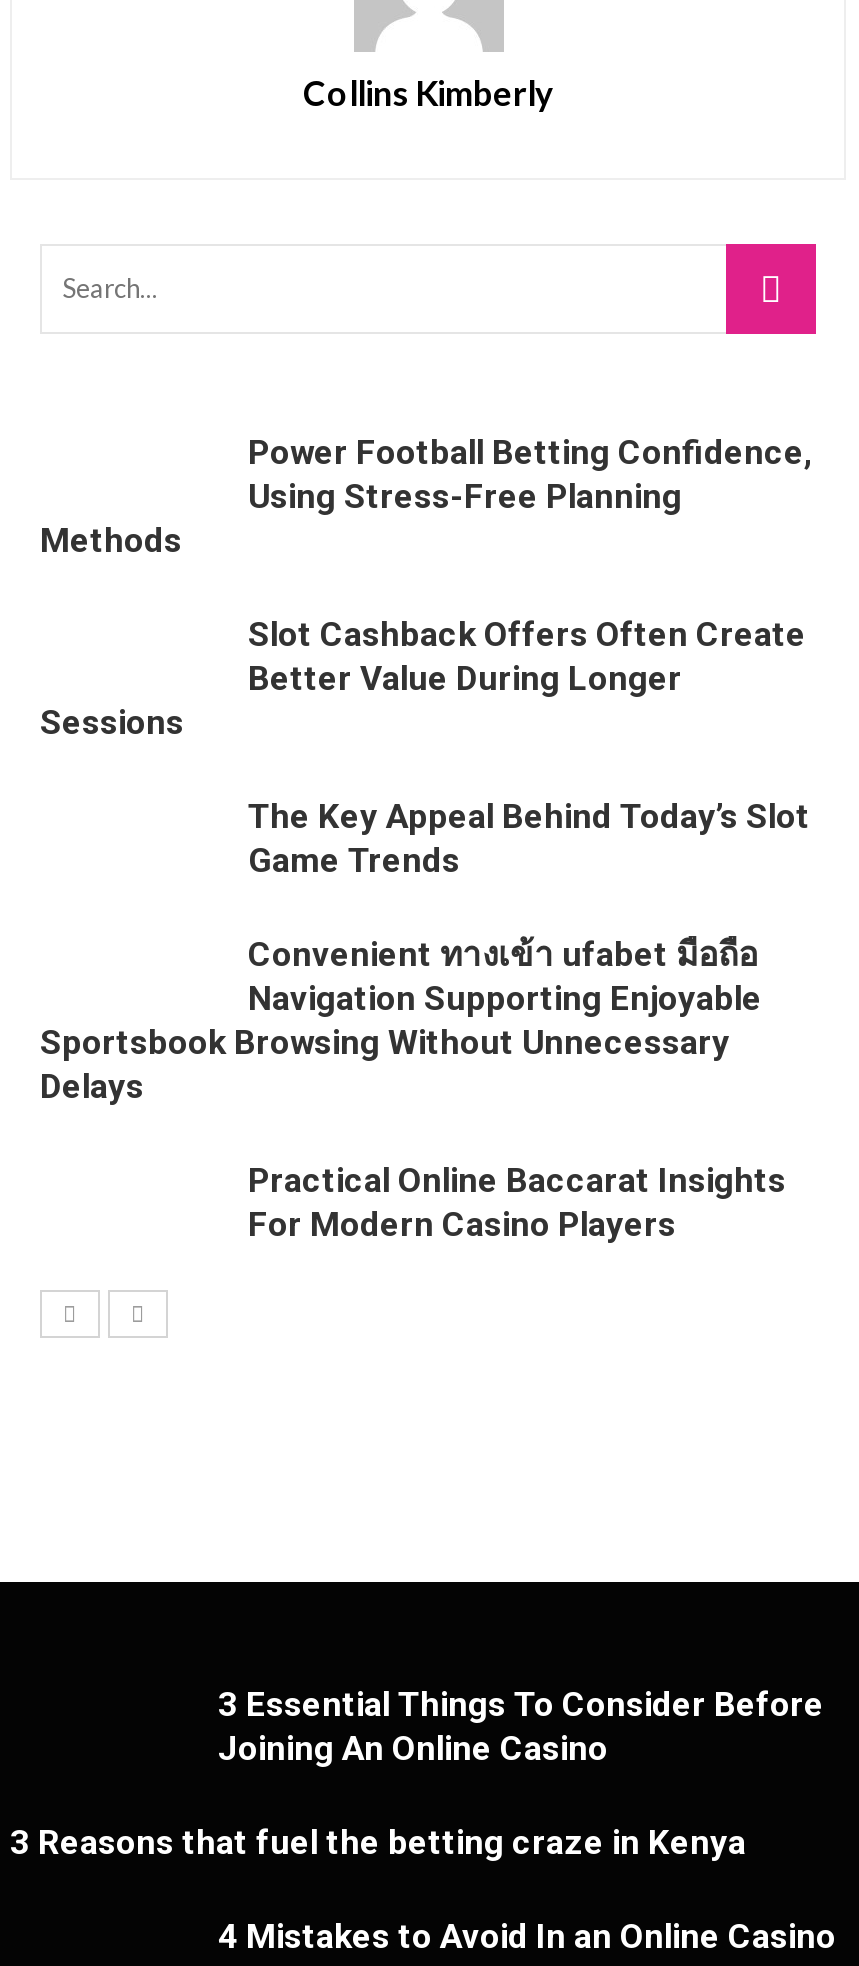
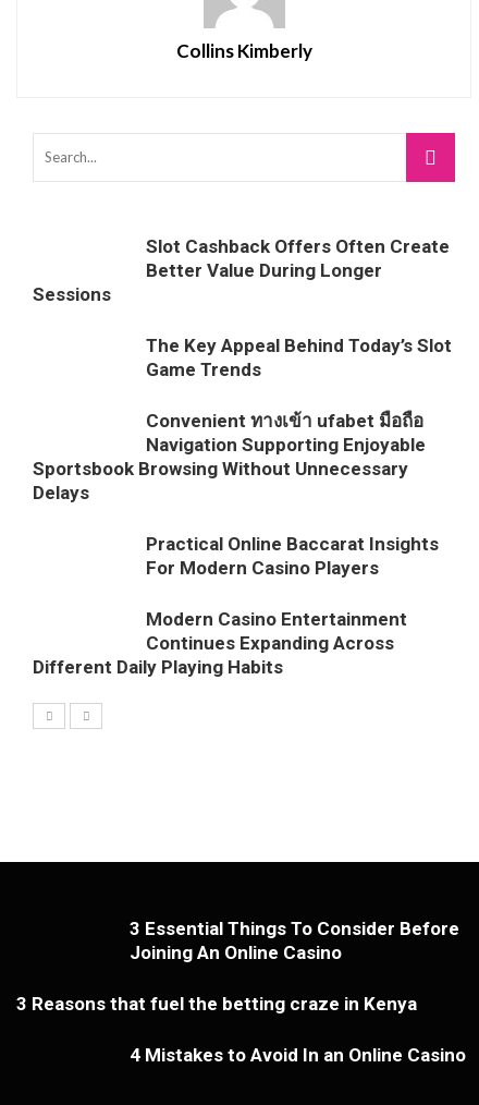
[40,431,812,559] Power Football Betting Confidence, | Using Stress-Free Planning | Methods -> none
moved [40,613,810,1243] -> [33,235,452,578]: Slot Cashback Offers Often Create | Better Value During Longer | Sessions | ... | Practical Online Baccarat Insights | For Modern Casino Players
none -> [33,608,407,677] Modern Casino Entertainment | Continues Expanding Across | Different Daily Playing Habits

